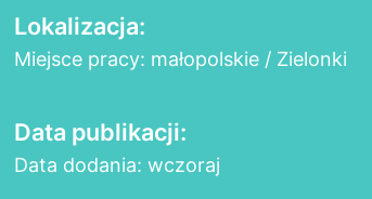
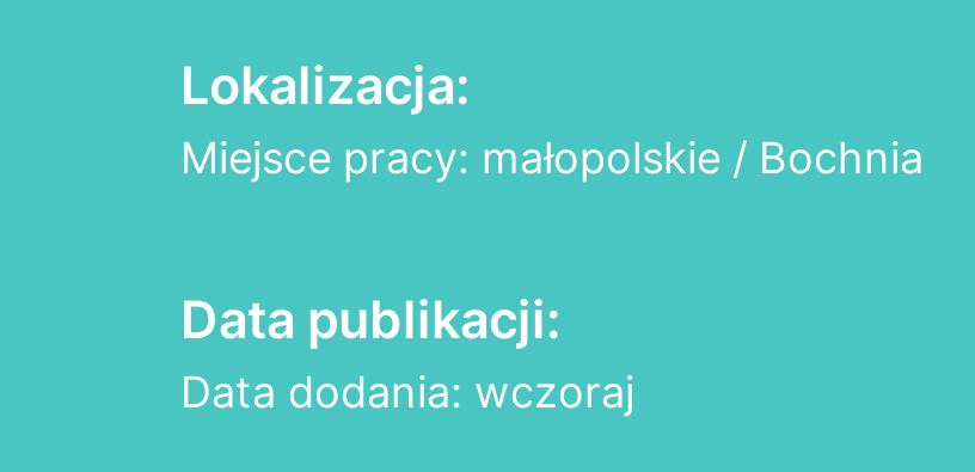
[14,48,347,70] Miejsce pracy: małopolskie / Zielonki -> [180,132,924,182] Miejsce pracy: małopolskie / Bochnia

